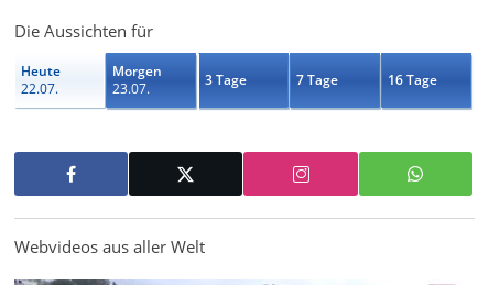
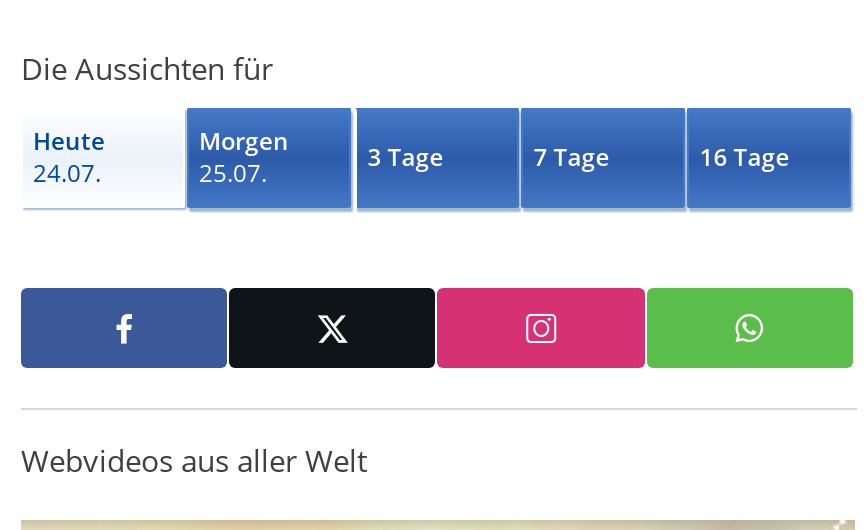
[21,80,58,98] 22.07. -> [33,157,101,191] 24.07.
[112,80,150,98] 23.07. -> [199,157,267,191] 25.07.

